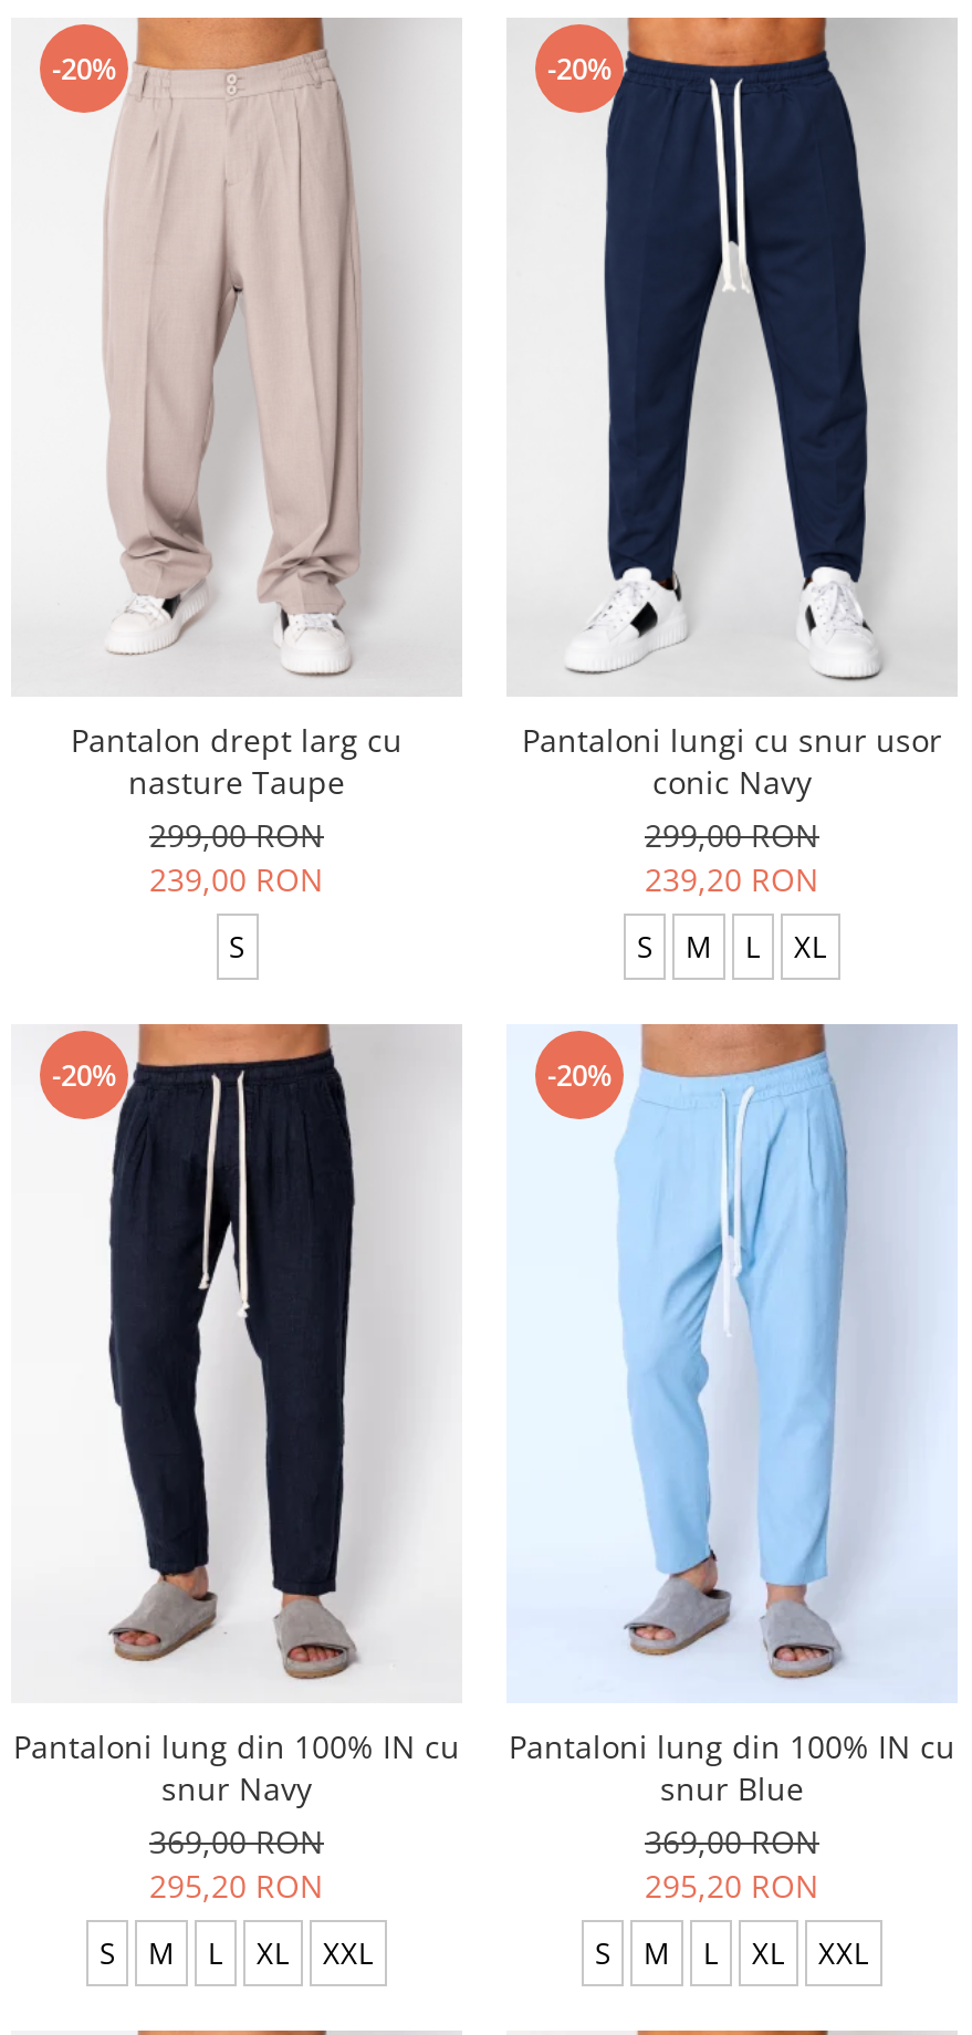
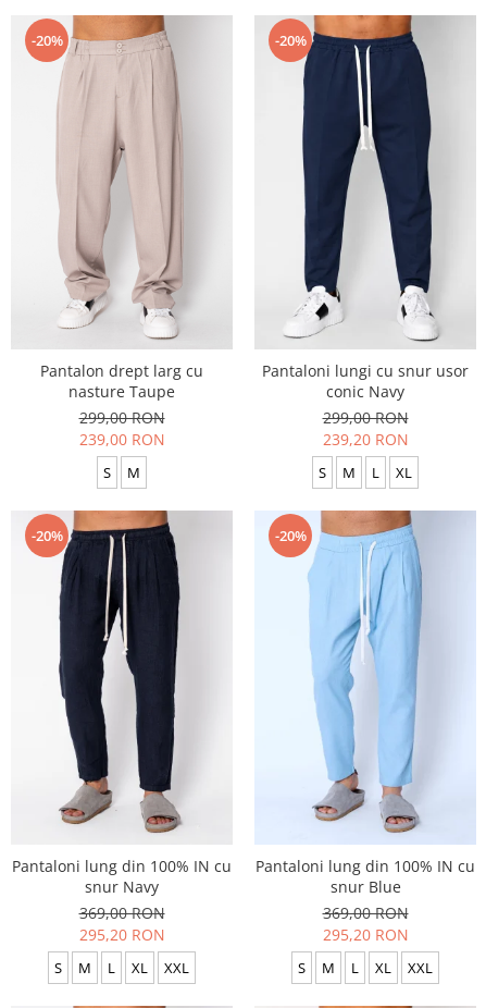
none -> [127,463,140,482] M

